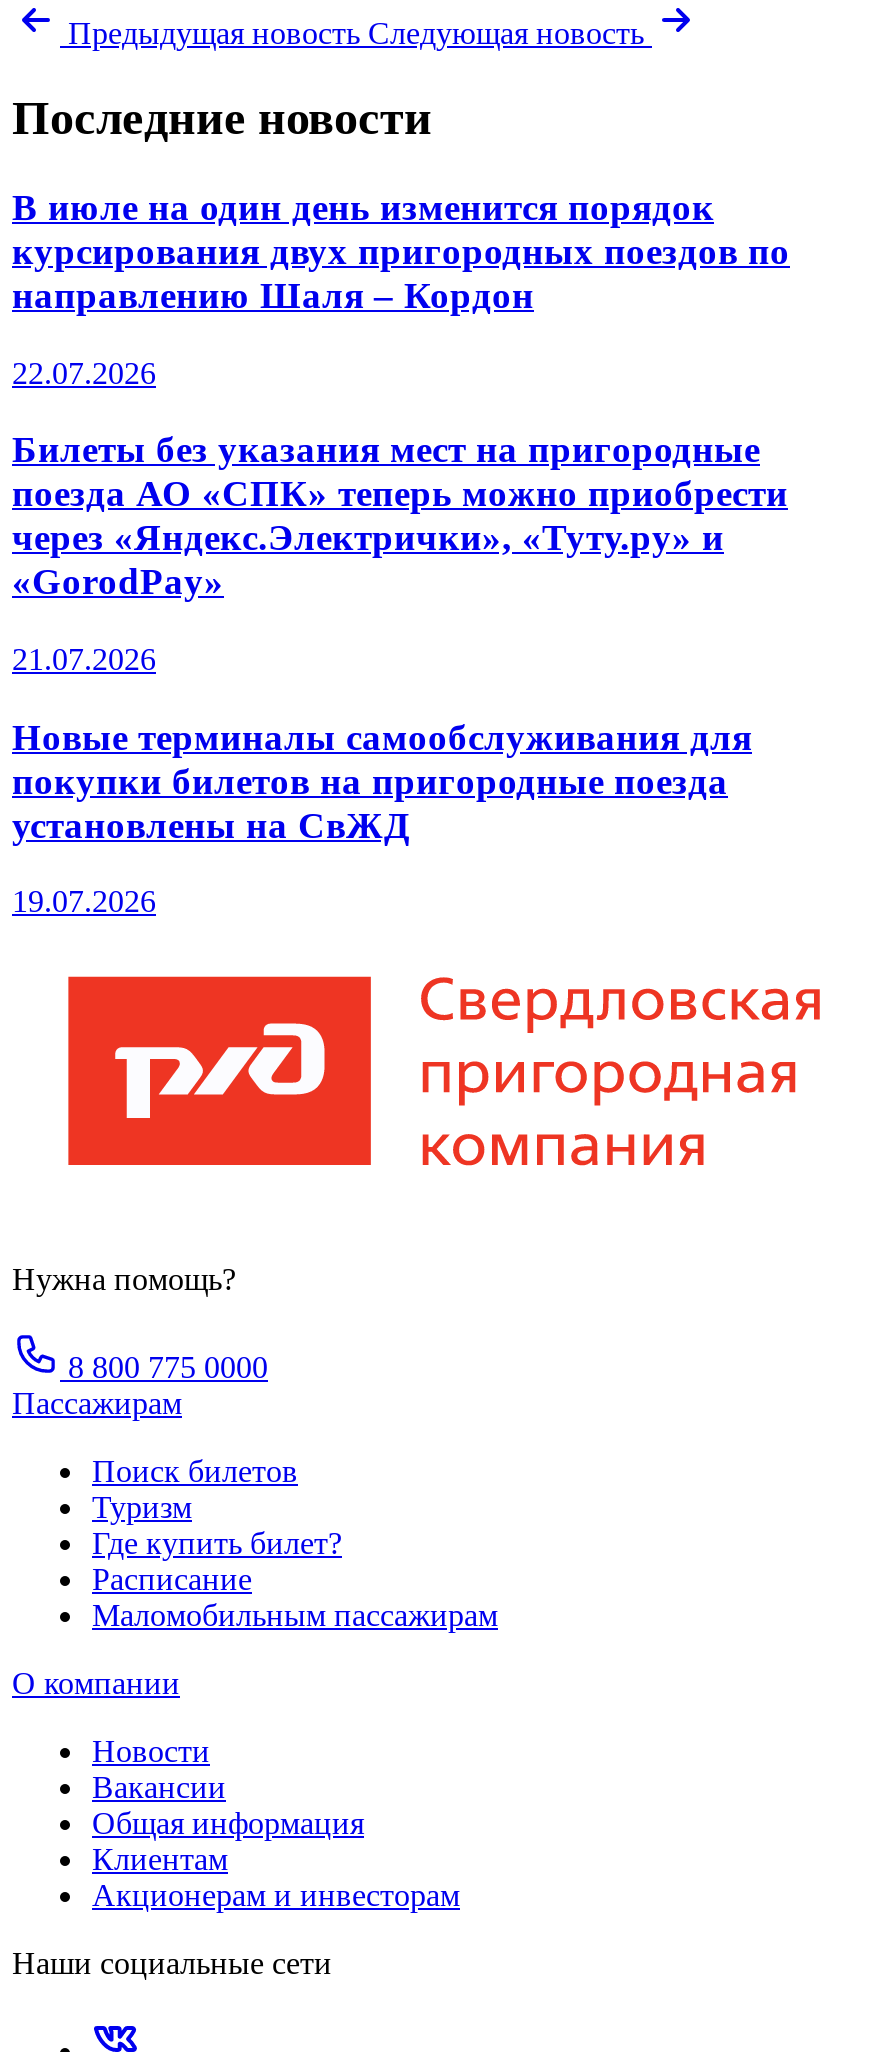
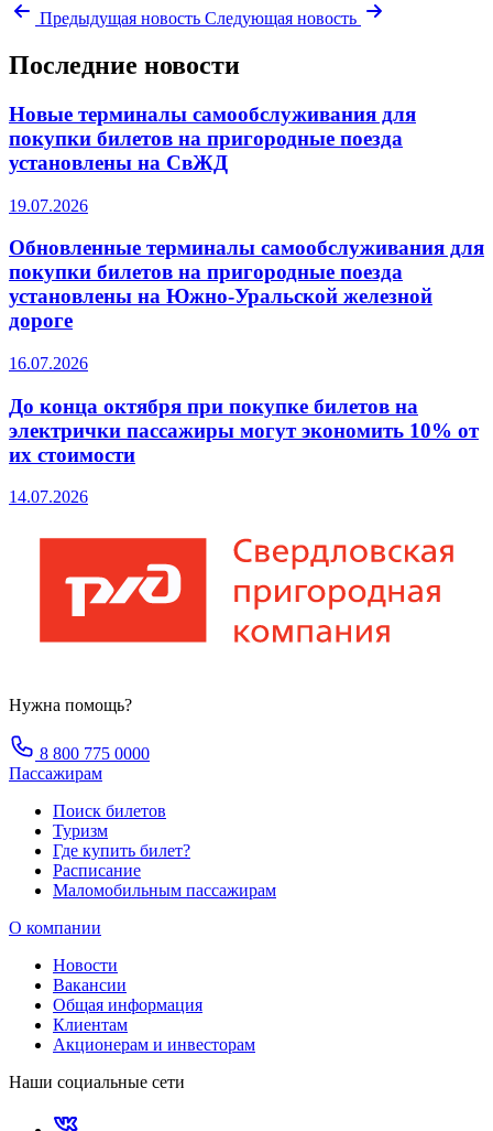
[12,186,790,676] В июле на один день изменится порядок | курсирования двух пригородных поездов по | направлению Шаля – Кордон | 22.07.2026 | Билеты без указания мест на пригородные | поезда АО «СПК» теперь можно приобрести | через «Яндекс.Электрички», «Туту.ру» и | «GorodPay» | 21.07.2026 -> none
moved [12,715,752,919] -> [9,102,416,215]: Новые терминалы самообслуживания для | покупки билетов на пригородные поезда | установлены на СвЖД | 19.07.2026
none -> [9,236,484,506] Обновленные терминалы самообслуживания для | покупки билетов на пригородные поезда | установлены на Южно-Уральской железной | дороге | 16.07.2026 | До конца октября при покупке билетов на | электрички пассажиры могут экономить 10% от | их стоимости | 14.07.2026

